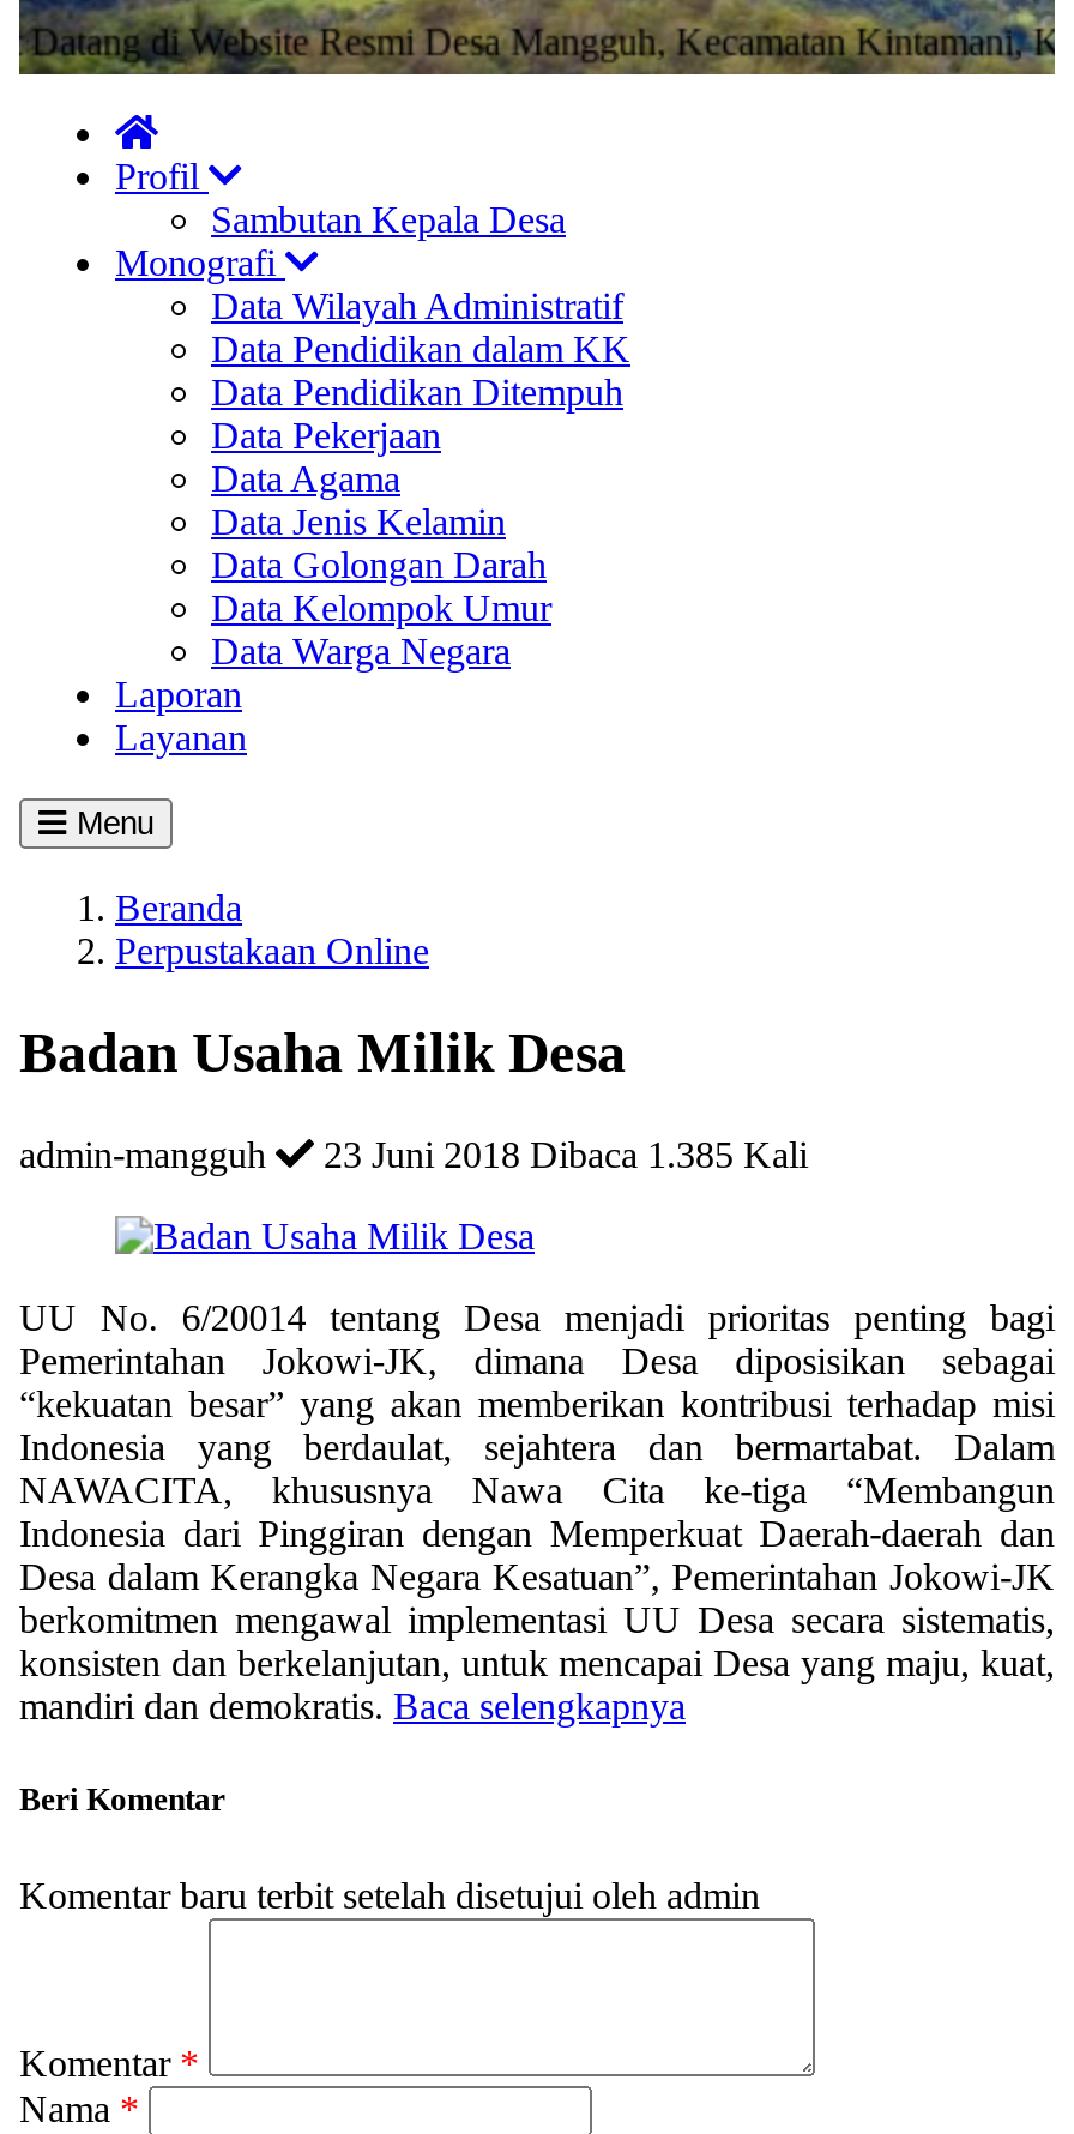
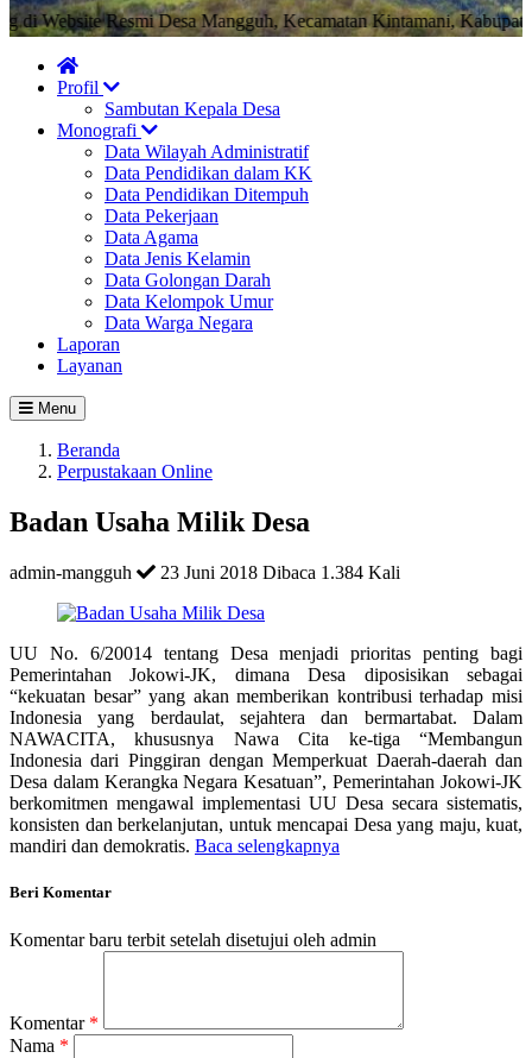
[324,1135,808,1175] 23 Juni 2018 Dibaca 1.385 Kali -> [160,563,400,583] 23 Juni 2018 Dibaca 1.384 Kali

